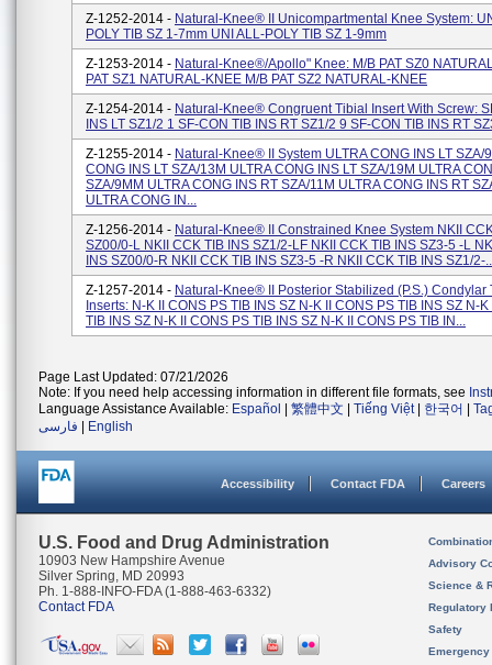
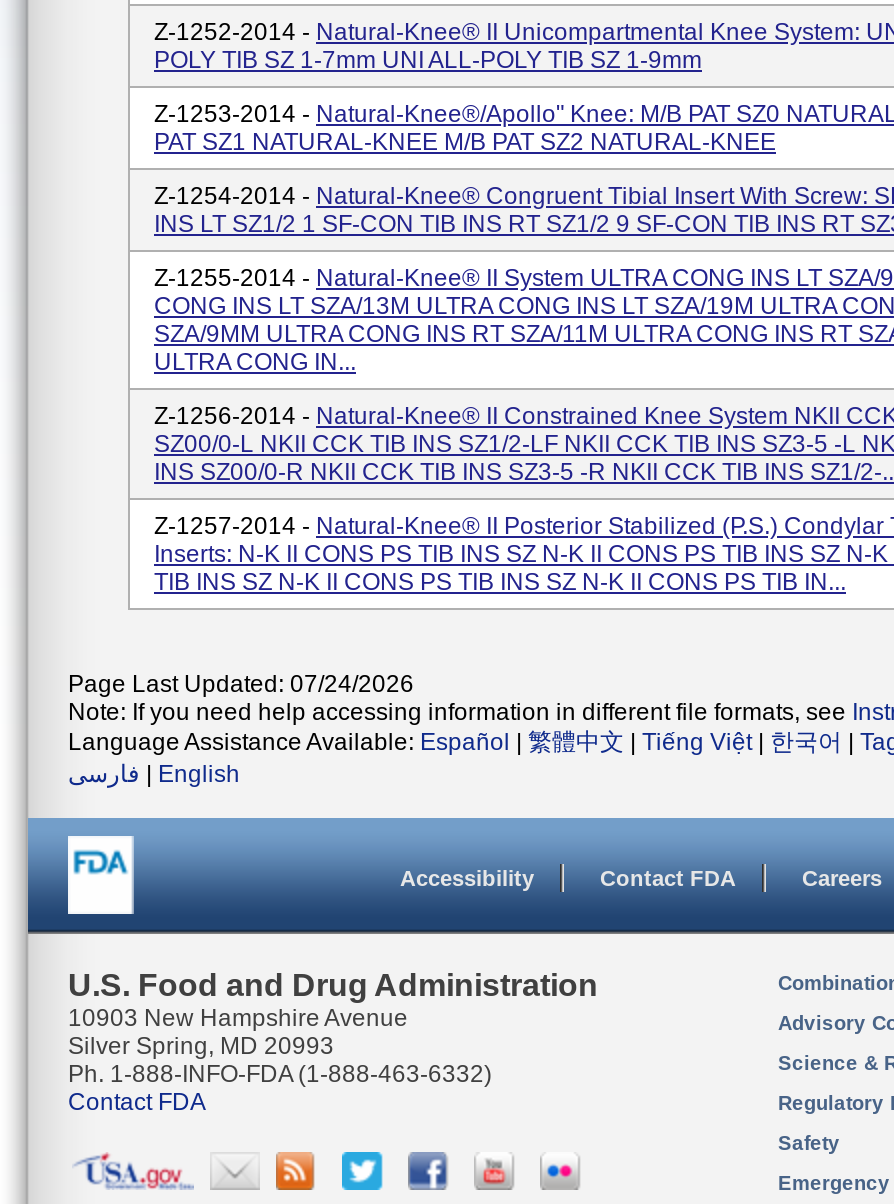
[38,369,228,385] Page Last Updated: 07/21/2026 -> [68,670,414,698] Page Last Updated: 07/24/2026

